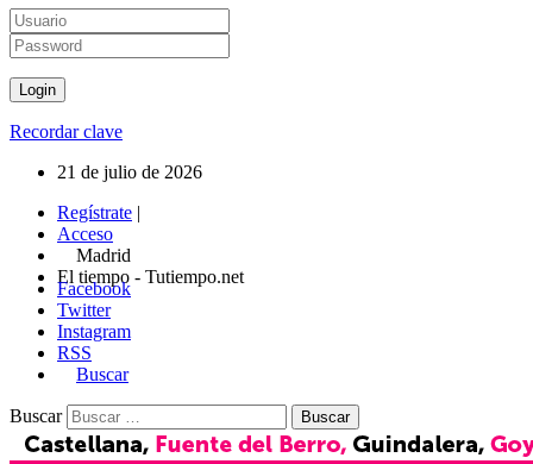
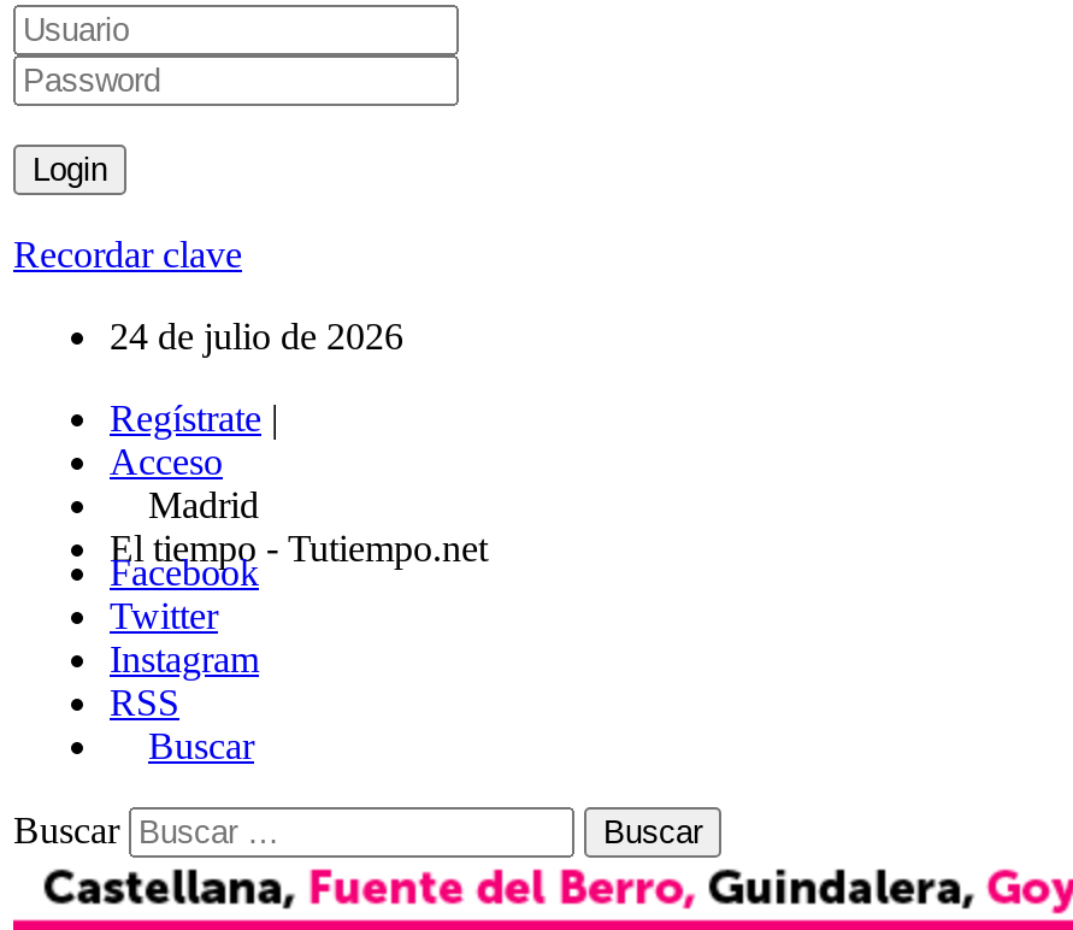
[57,162,236,182] 21 de julio de 2026 -> [110,316,471,357] 24 de julio de 2026

